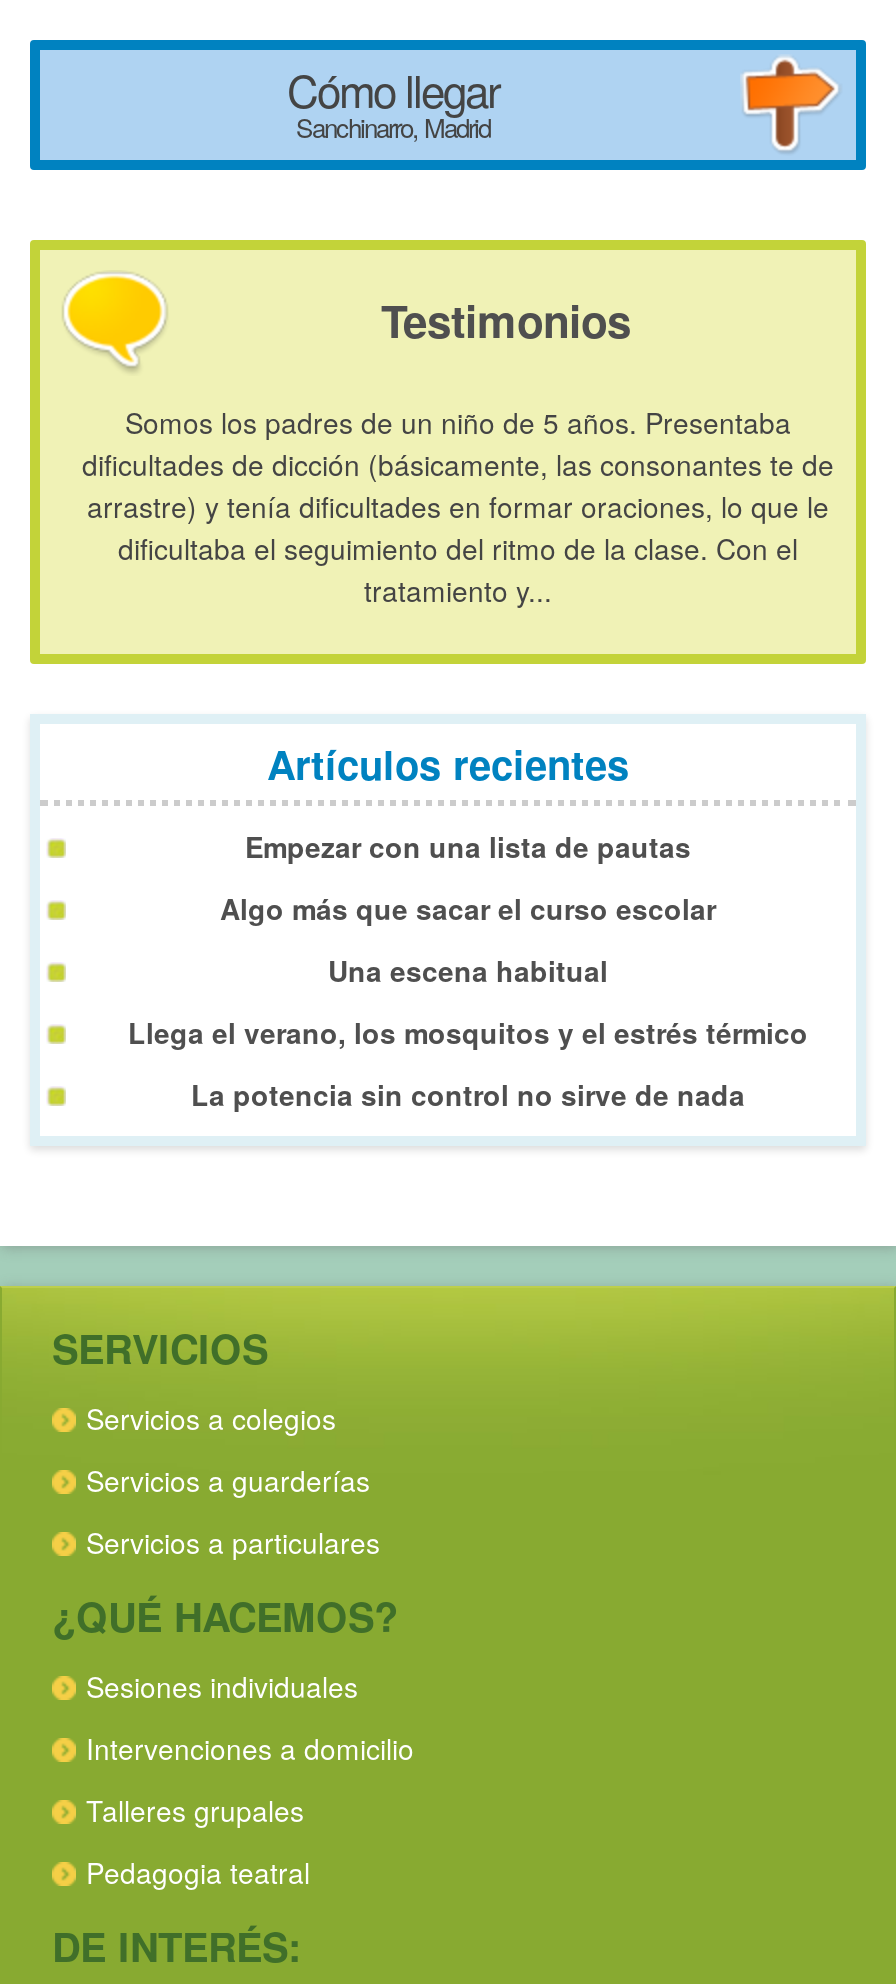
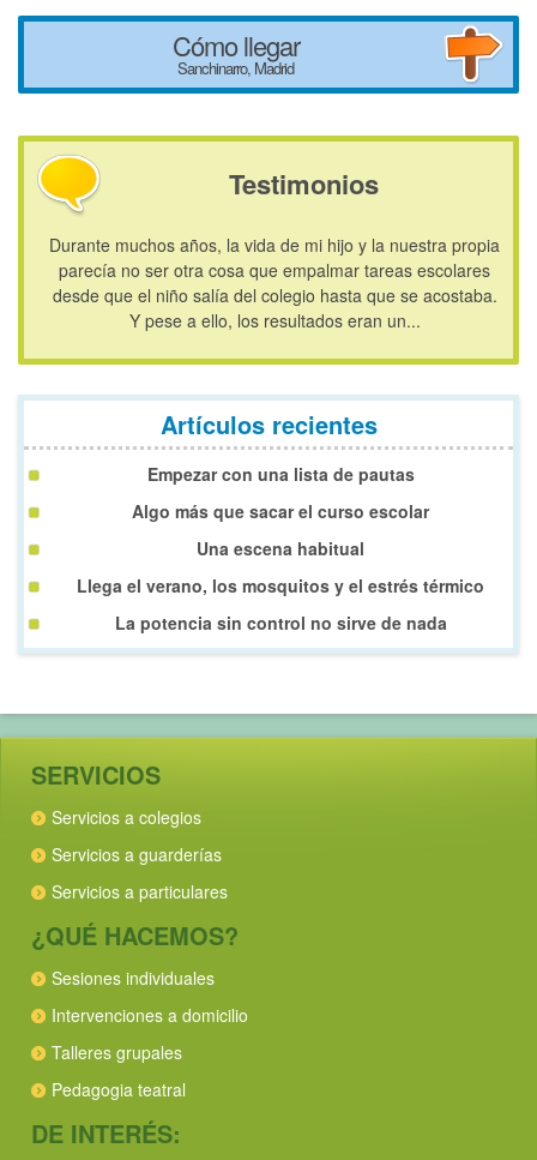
[82,402,834,610] Somos los padres de un niño de 5 años. Presentaba | dificultades de dicción (básicamente, las consonantes te de | arrastre) y tenía dificultades en formar oraciones, lo que le | dificultaba el seguimiento del ritmo de la clase. Con el | tratamiento y... -> [49,233,500,332] Durante muchos años, la vida de mi hijo y la nuestra propia | parecía no ser otra cosa que empalmar tareas escolares | desde que el niño salía del colegio hasta que se acostaba. | Y pese a ello, los resultados eran un...

